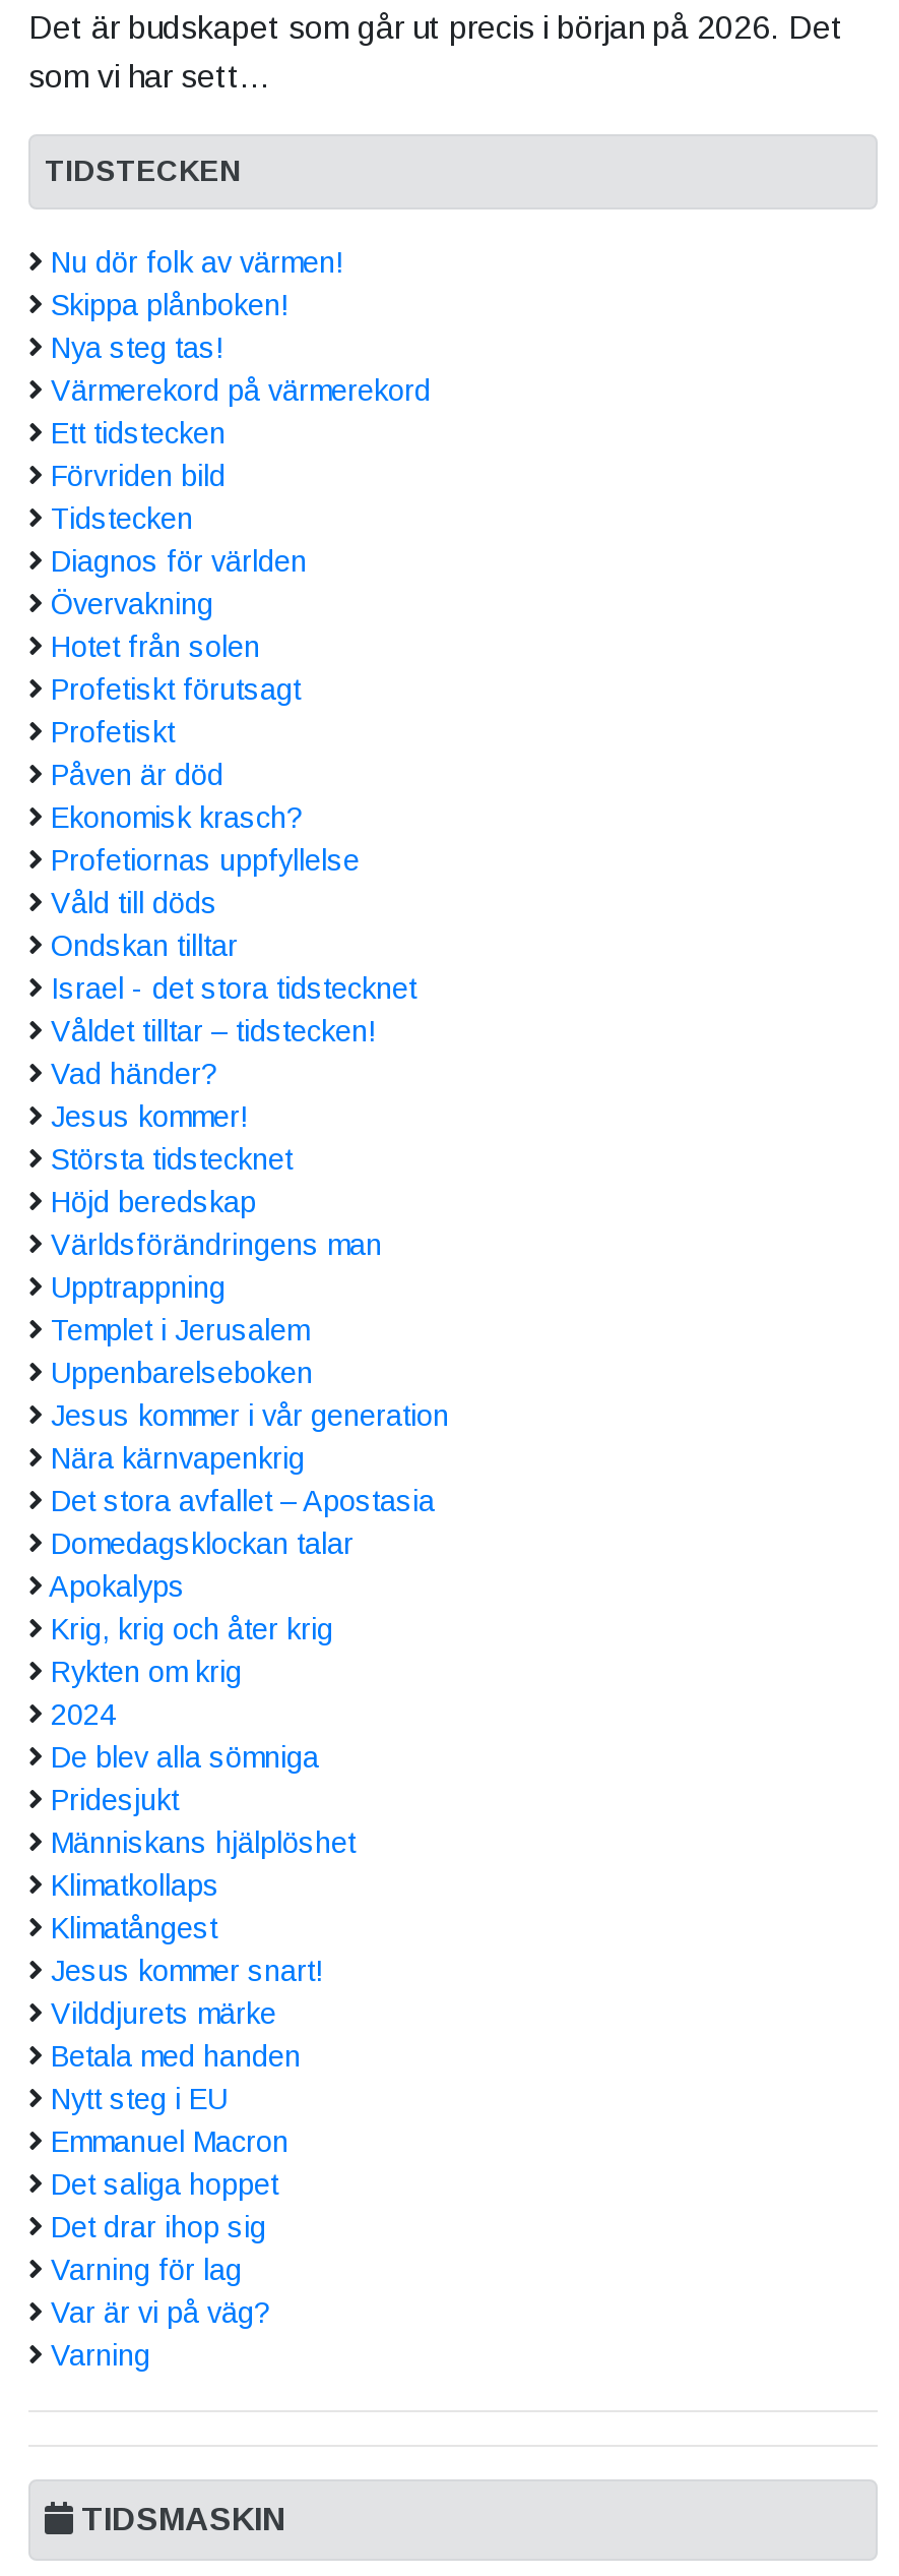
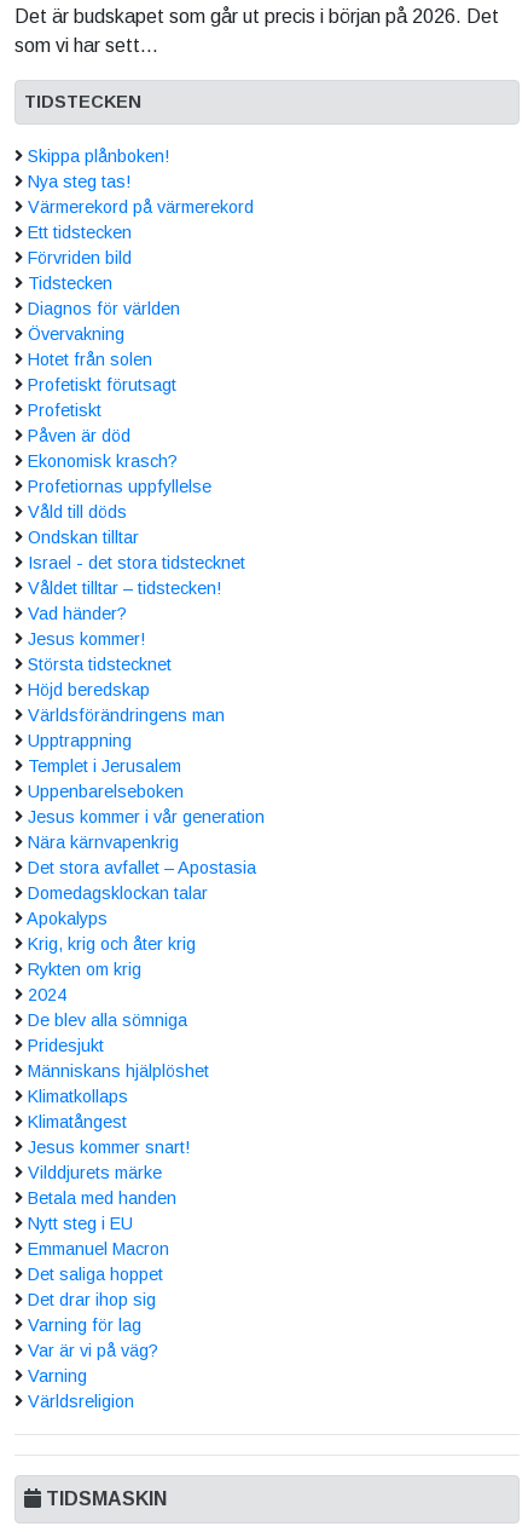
[51,246,343,278] Nu dör folk av värmen! -> none
moved [49,288,449,2371] -> [27,146,265,1385]: Skippa plånboken! | Nya steg tas! | Värmerekord på värmerekord | ... | Var är vi på väg? | Varning
none -> [28,1391,134,1411] Världsreligion

